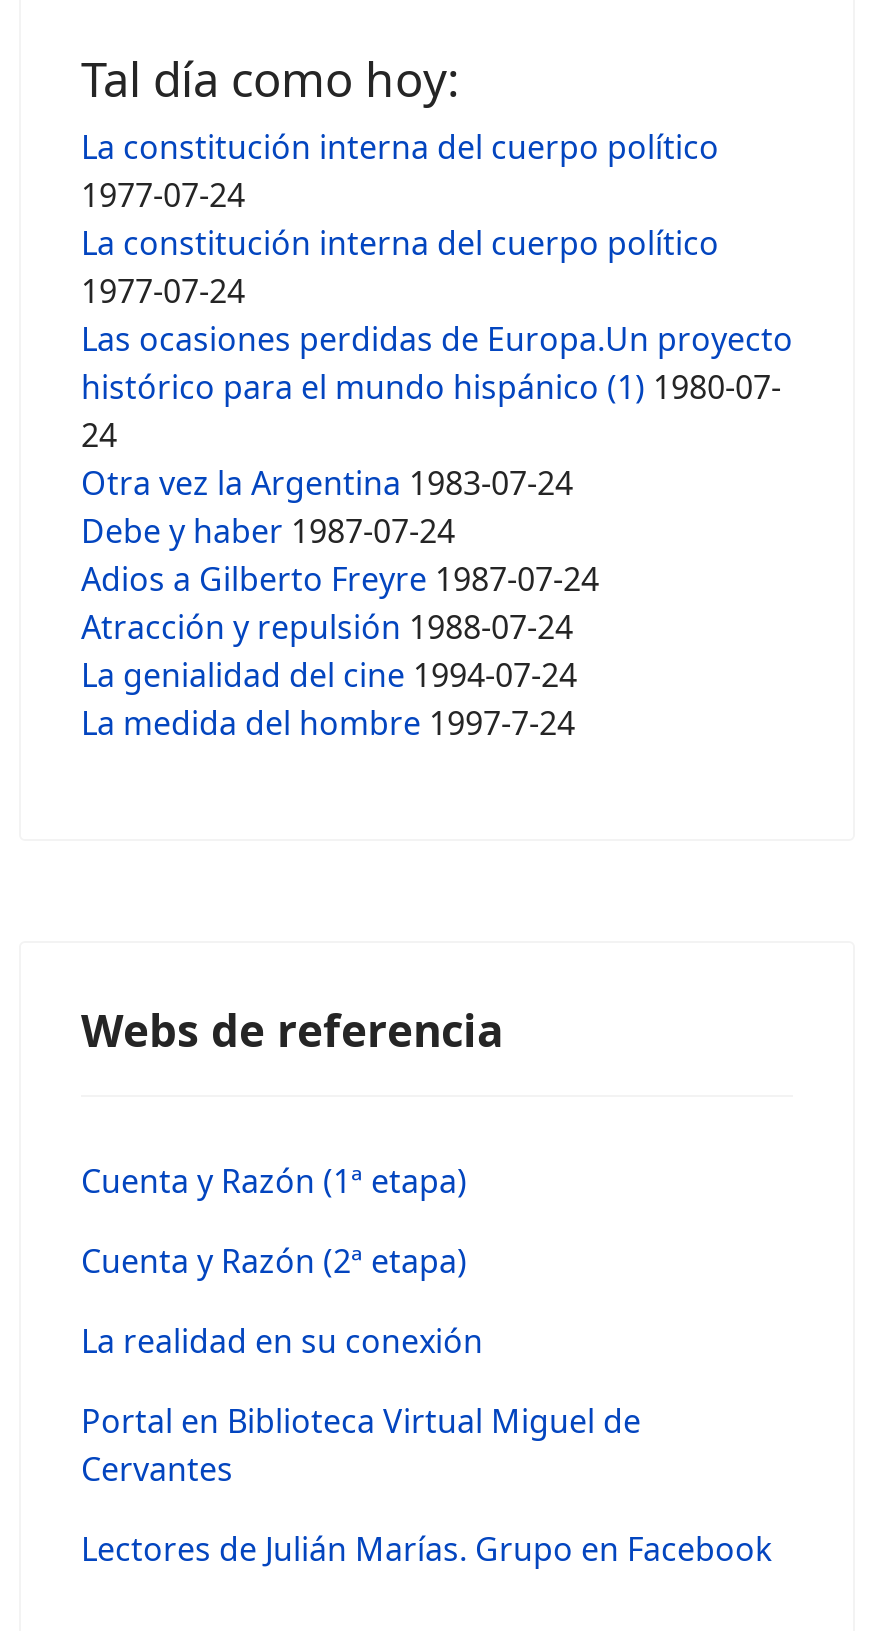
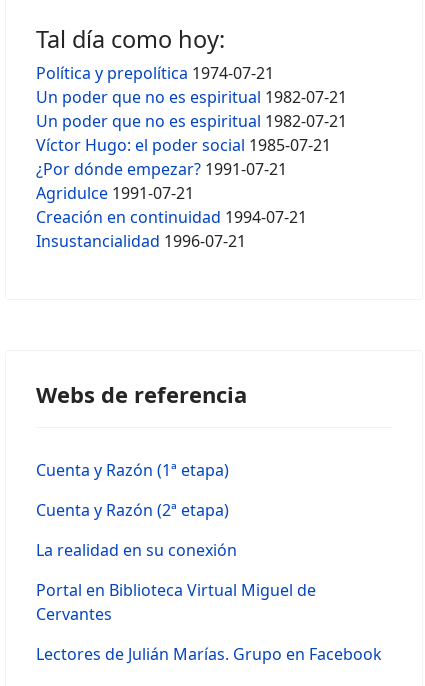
[81,125,793,745] La constitución interna del cuerpo político | 1977-07-24 | La constitución interna del cuerpo político | 1977-07-24 | Las ocasiones perdidas de Europa.Un proyecto | histórico para el mundo hispánico (1) 1980-07- | 24 | Otra vez la Argentina 1983-07-24 | Debe y haber 1987-07-24 | Adios a Gilberto Freyre 1987-07-24 | Atracción y repulsión 1988-07-24 | La genialidad del cine 1994-07-24 | La medida del hombre 1997-7-24 -> [36,62,347,252] Política y prepolítica 1974-07-21 | Un poder que no es espiritual 1982-07-21 | Un poder que no es espiritual 1982-07-21 | Víctor Hugo: el poder social 1985-07-21 | ¿Por dónde empezar? 1991-07-21 | Agridulce 1991-07-21 | Creación en continuidad 1994-07-21 | Insustancialidad 1996-07-21

